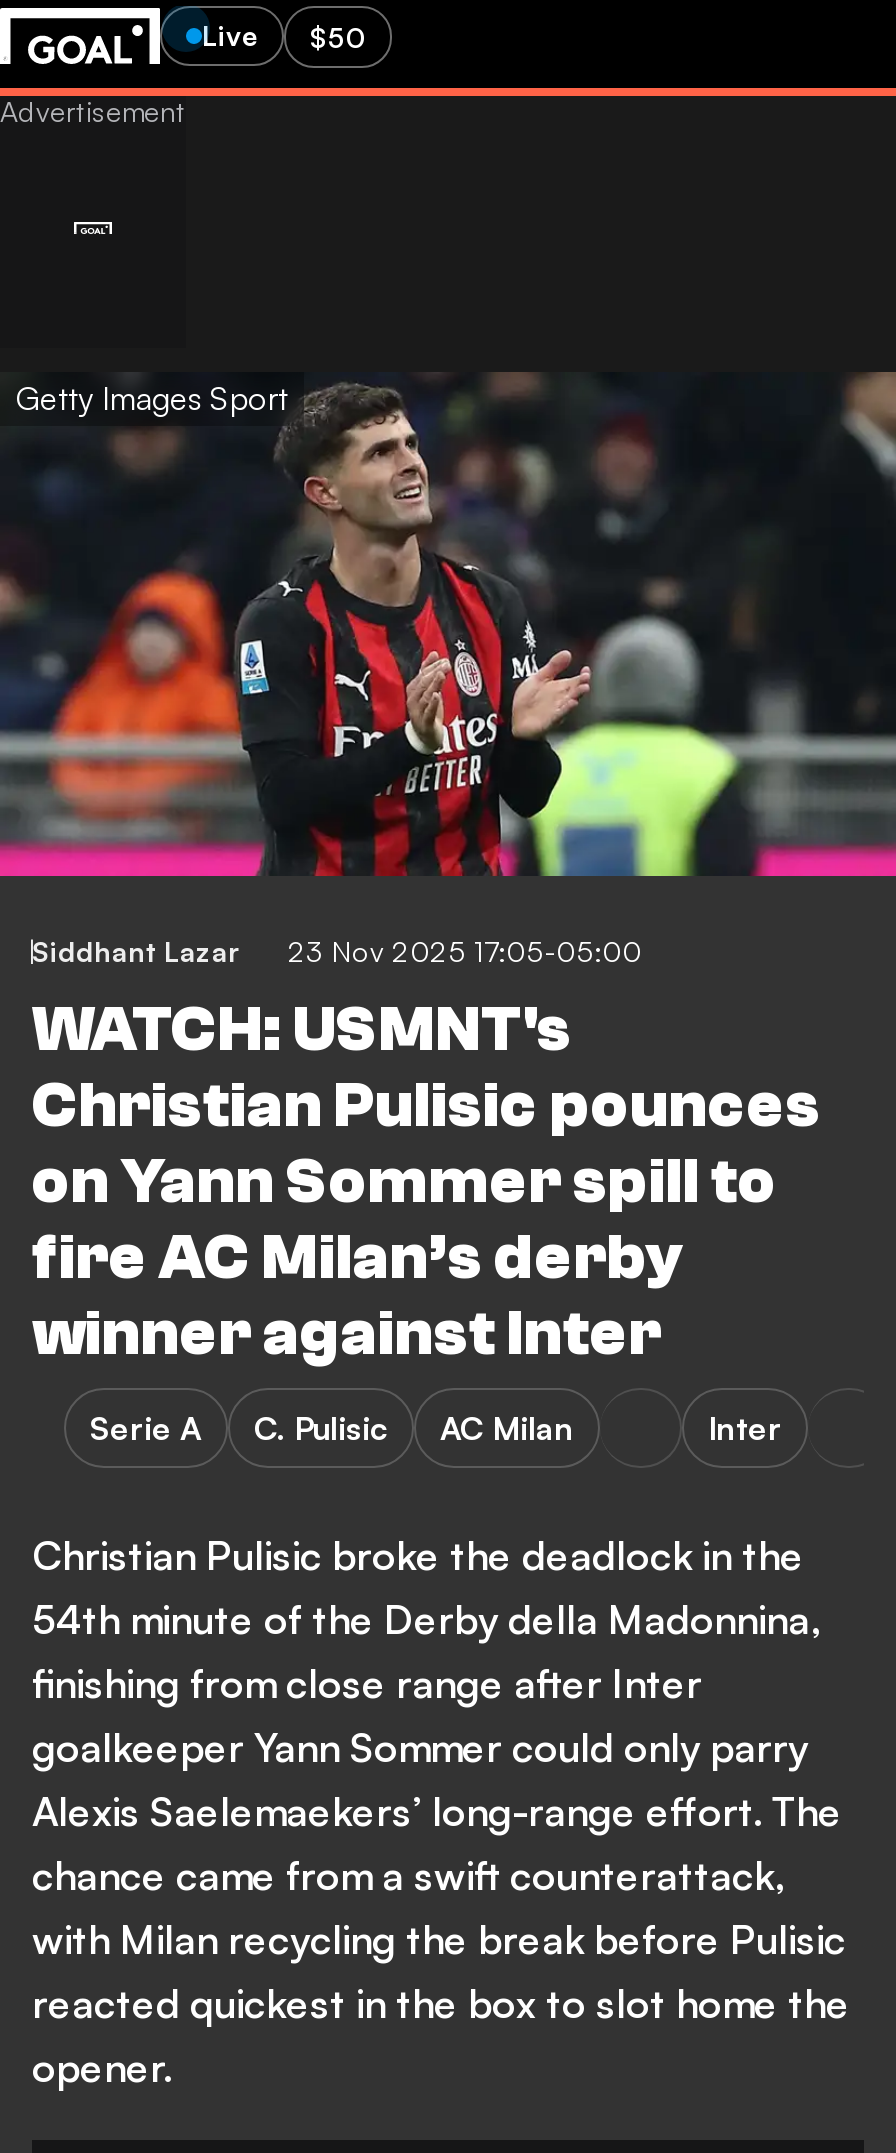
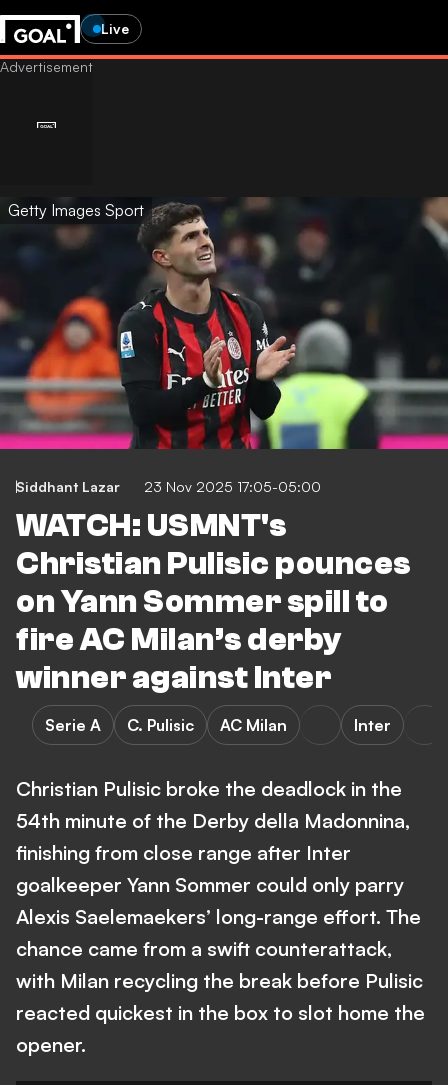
[310,19,366,53] $50 -> none

